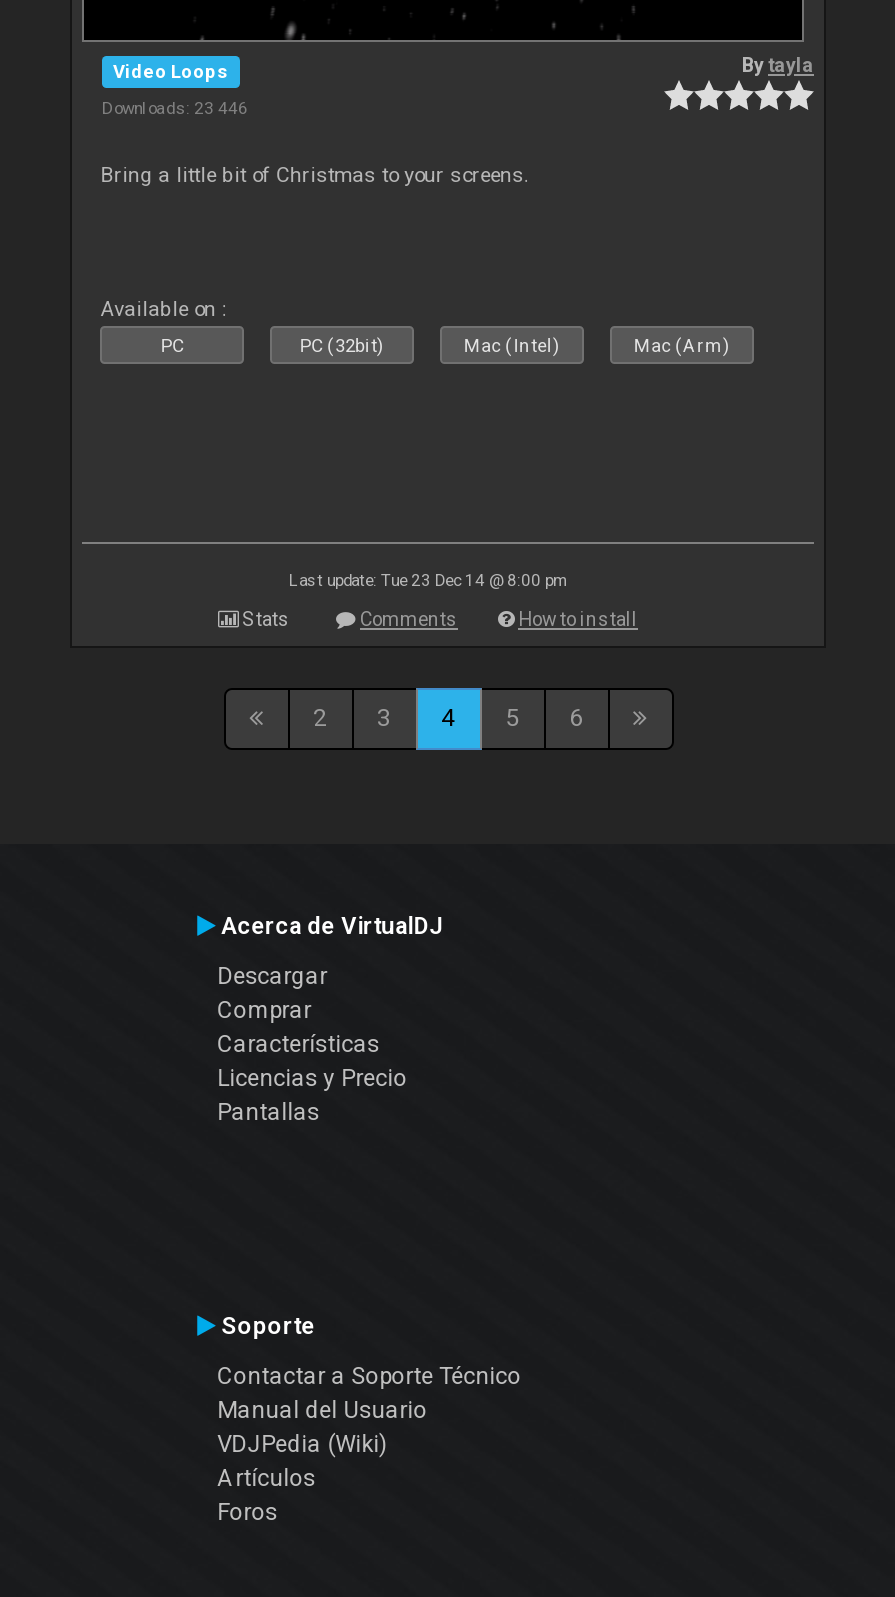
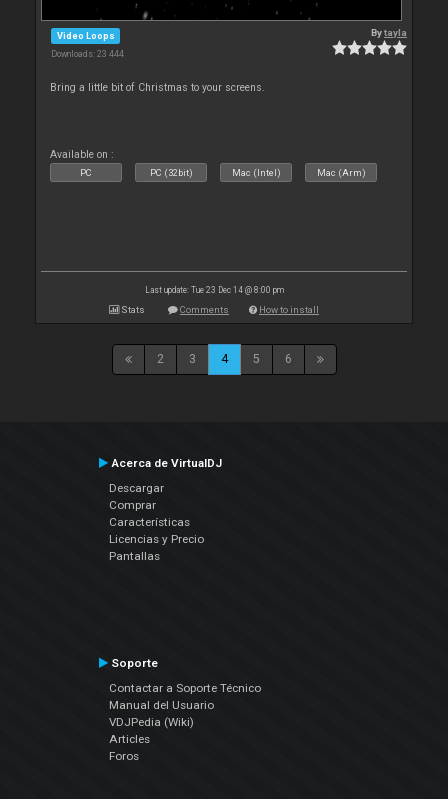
[102,97,248,117] Downloads: 23 446 -> [51,49,124,59] Downloads: 23 444
[217,1465,315,1493] Artículos -> [109,732,150,746] Articles

